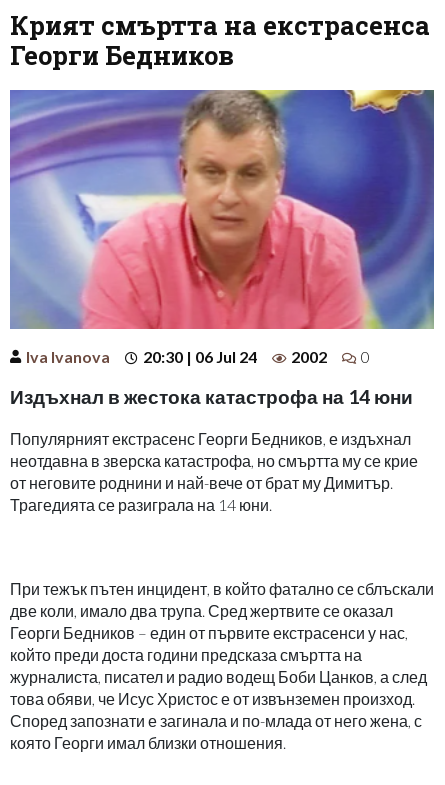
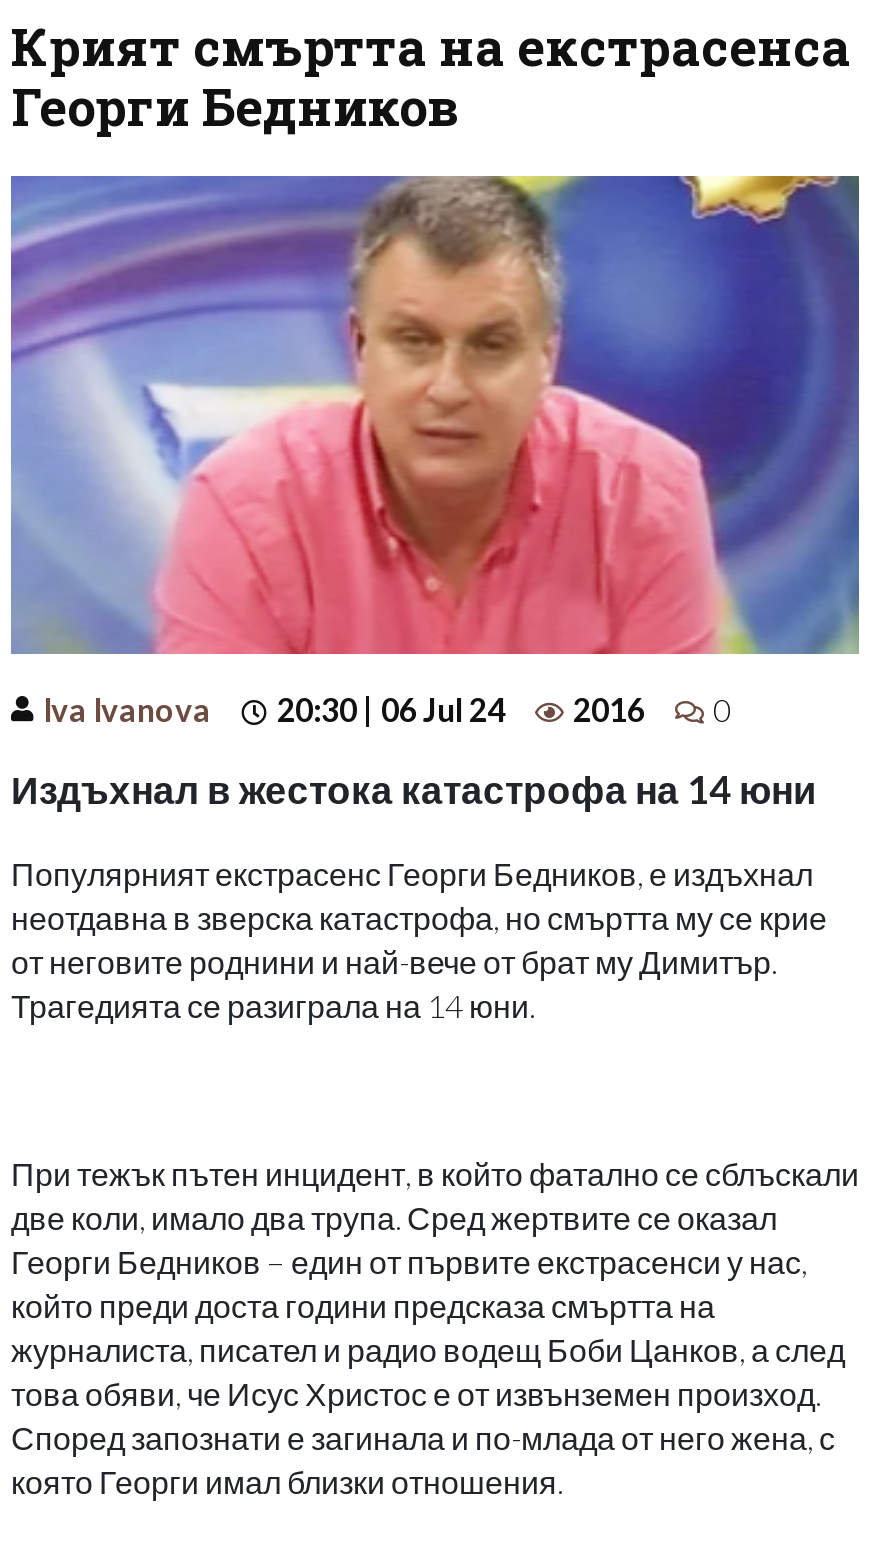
[291,346,327,365] 2002 -> [573,689,645,727] 2016

